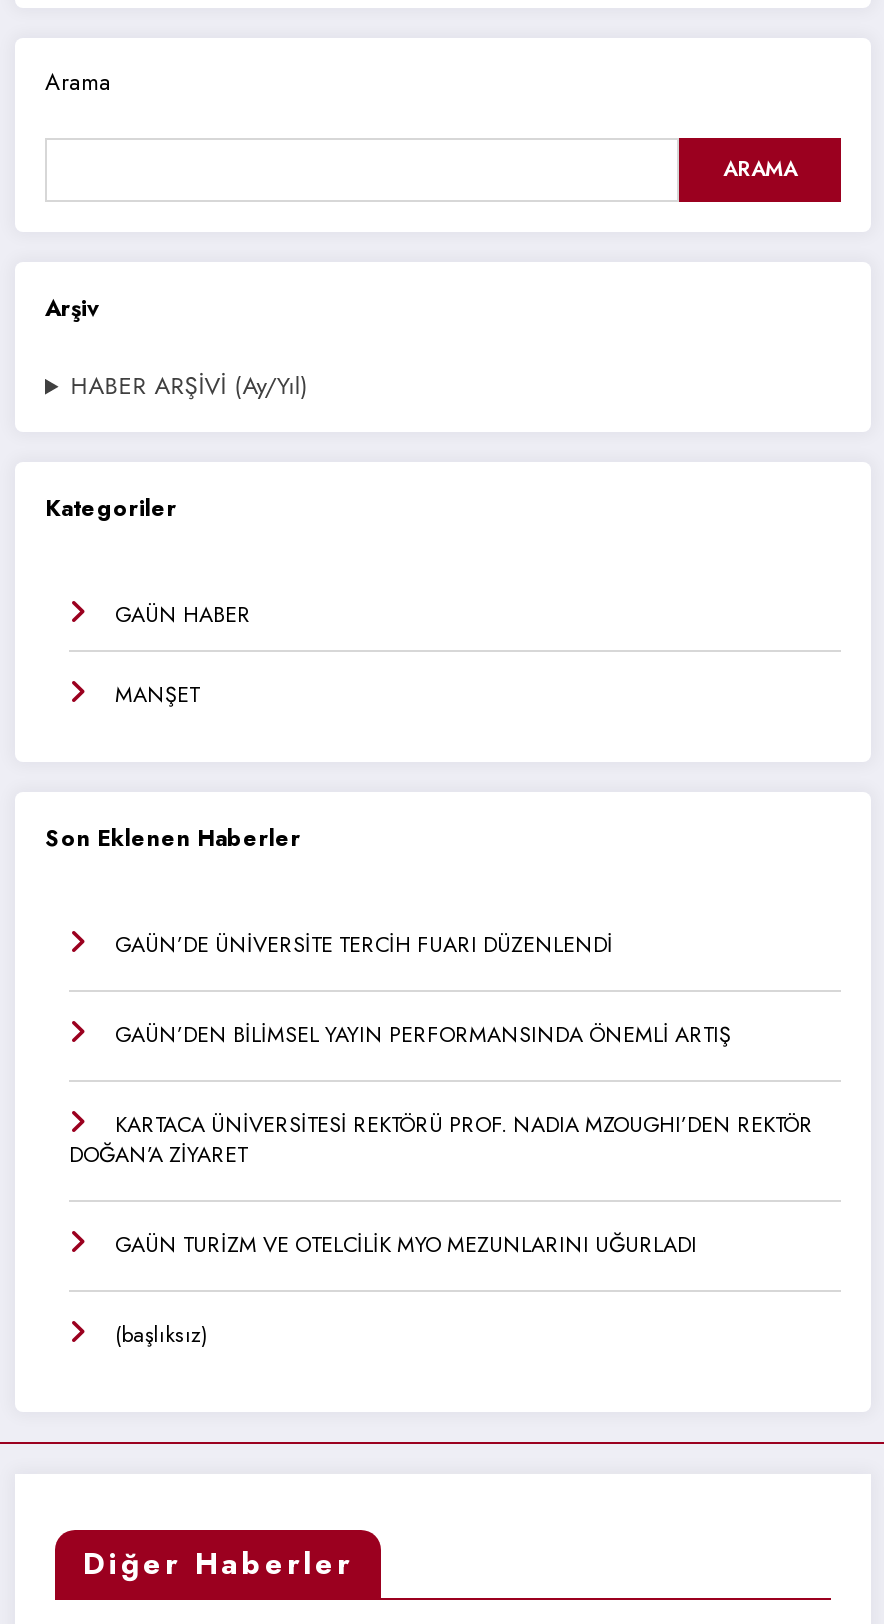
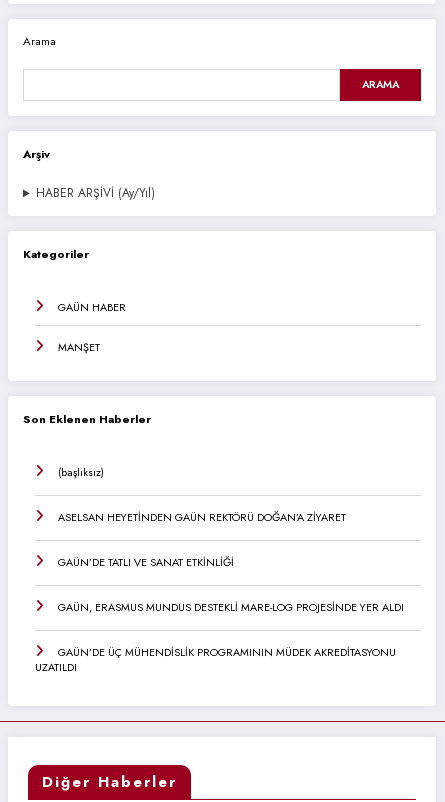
[69,927,813,1259] GAÜN’DE ÜNİVERSİTE TERCİH FUARI DÜZENLENDİ | GAÜN’DEN BİLİMSEL YAYIN PERFORMANSINDA ÖNEMLİ ARTIŞ | KARTACA ÜNİVERSİTESİ REKTÖRÜ PROF. NADIA MZOUGHI’DEN REKTÖR | DOĞAN’A ZİYARET | GAÜN TURİZM VE OTELCİLİK MYO MEZUNLARINI UĞURLADI -> none
moved [115,1317,207,1349] -> [58,463,104,479]: (başlıksız)
none -> [35,508,404,674] ASELSAN HEYETİNDEN GAÜN REKTÖRÜ DOĞAN’A ZİYARET | GAÜN’DE TATLI VE SANAT ETKİNLİĞİ | GAÜN, ERASMUS MUNDUS DESTEKLİ MARE-LOG PROJESİNDE YER ALDI | GAÜN’DE ÜÇ MÜHENDİSLİK PROGRAMININ MÜDEK AKREDİTASYONU | UZATILDI

